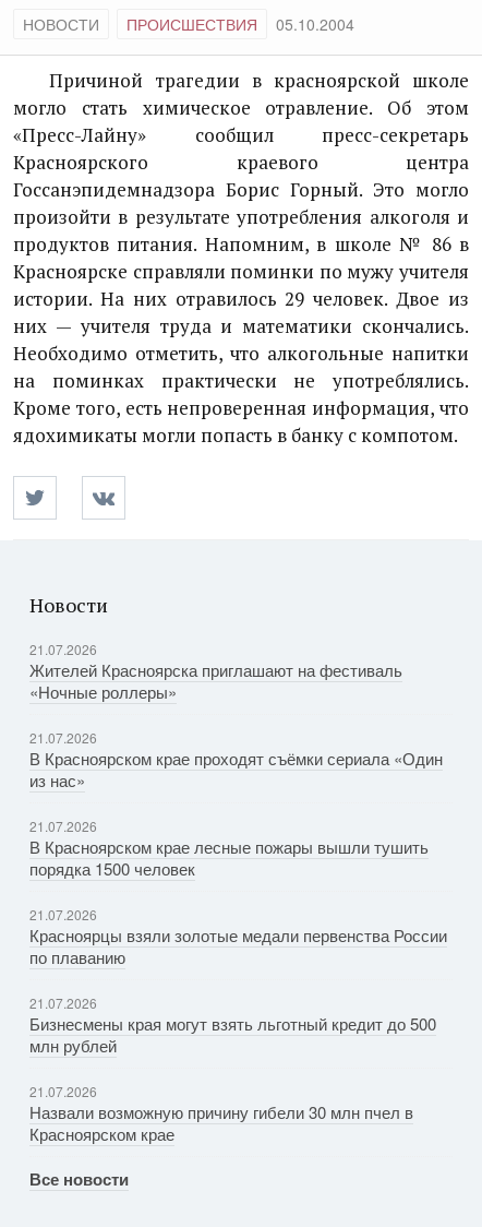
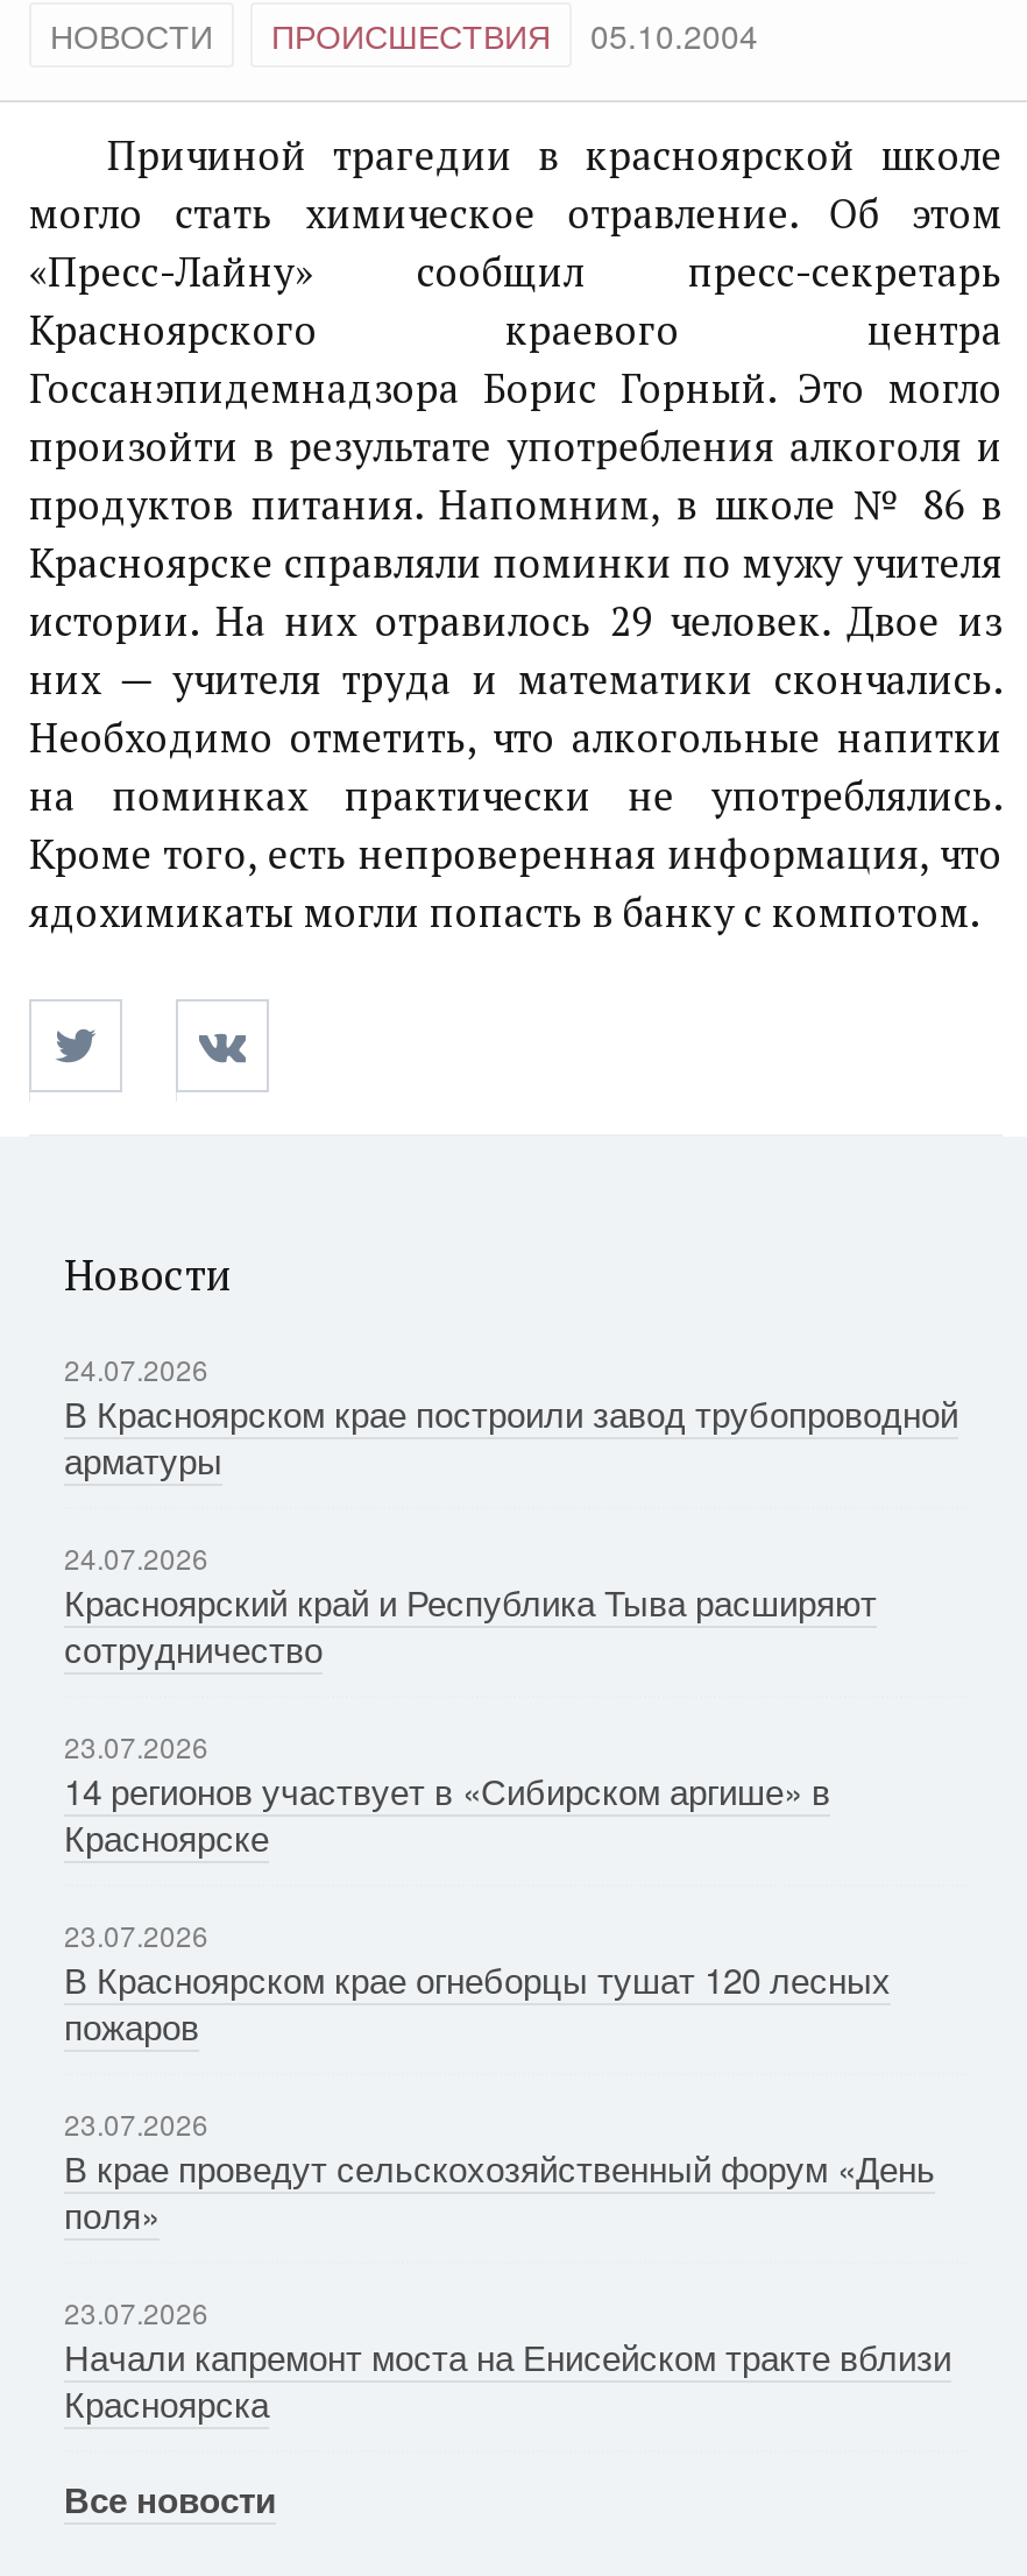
[29,640,402,703] 21.07.2026 | Жителей Красноярска приглашают на фестиваль | «Ночные роллеры» -> [64,1349,958,1484] 24.07.2026 | В Красноярском крае построили завод трубопроводной | арматуры
[29,728,443,791] 21.07.2026 | В Красноярском крае проходят съёмки сериала «Один | из нас» -> [64,1537,877,1672] 24.07.2026 | Красноярский край и Республика Тыва расширяют | сотрудничество
[29,817,429,880] 21.07.2026 | В Красноярском крае лесные пожары вышли тушить | порядка 1500 человек -> [64,1726,830,1861] 23.07.2026 | 14 регионов участвует в «Сибирском аргише» в | Красноярске
[29,905,447,968] 21.07.2026 | Красноярцы взяли золотые медали первенства России | по плаванию -> [64,1915,891,2050] 23.07.2026 | В Красноярском крае огнеборцы тушат 120 лесных | пожаров
[29,993,436,1057] 21.07.2026 | Бизнесмены края могут взять льготный кредит до 500 | млн рублей -> [64,2103,935,2238] 23.07.2026 | В крае проведут сельскохозяйственный форум «День | поля»
[29,1082,413,1145] 21.07.2026 | Назвали возможную причину гибели 30 млн пчел в | Красноярском крае -> [64,2292,951,2427] 23.07.2026 | Начали капремонт моста на Енисейском тракте вблизи | Красноярска

